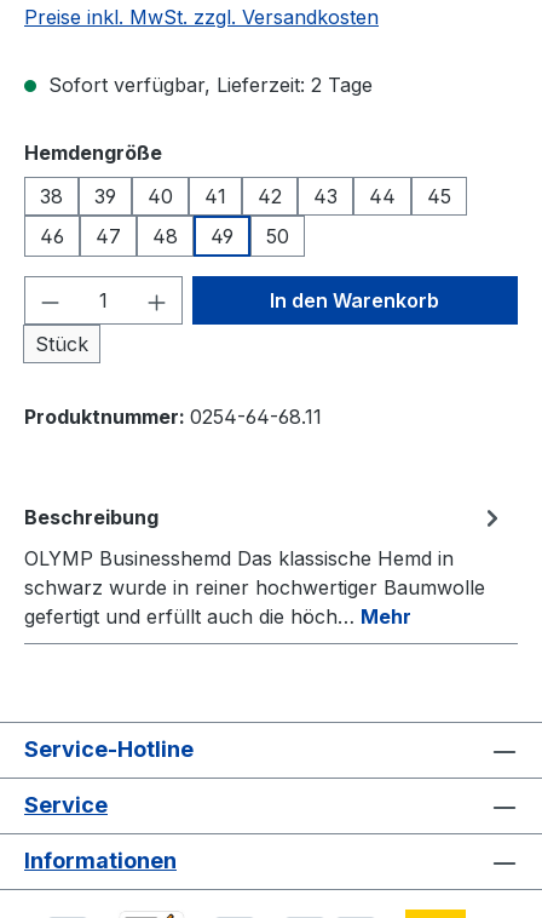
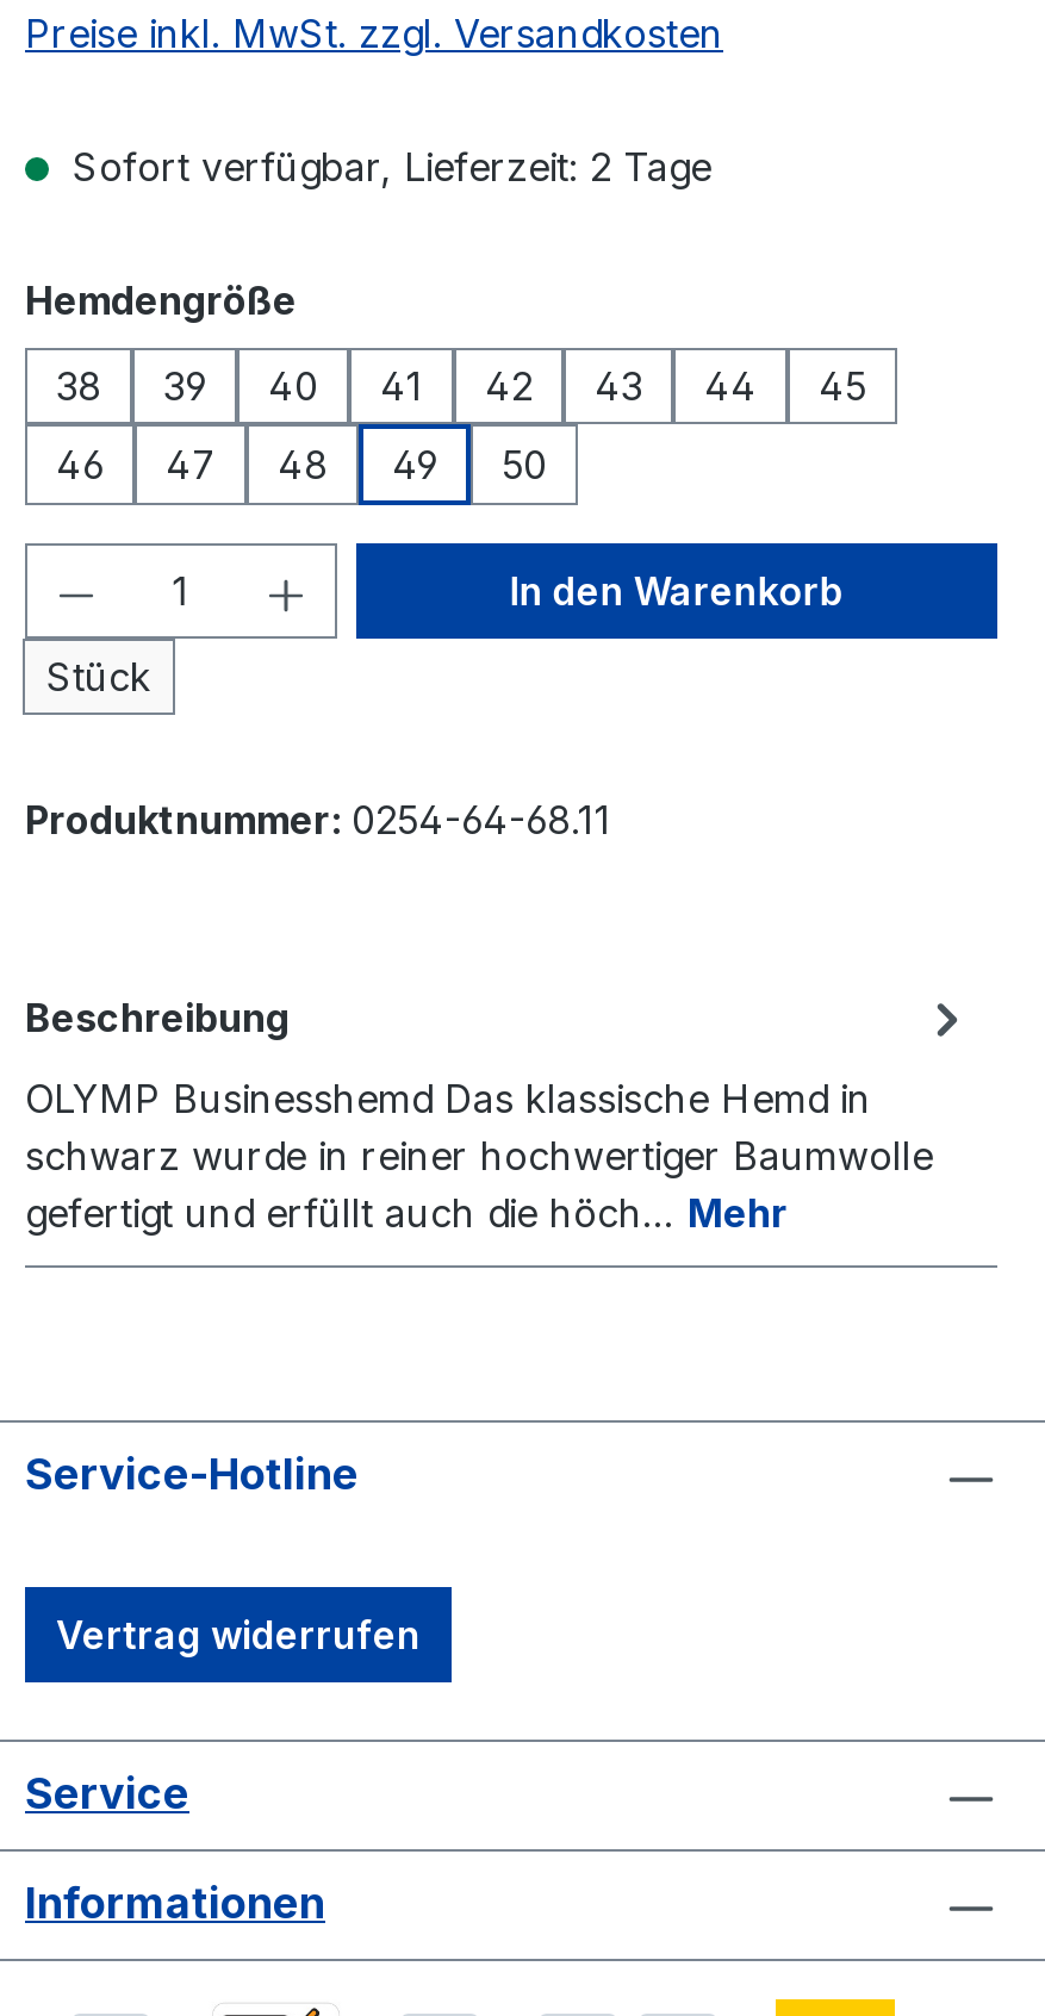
none -> [56,1611,421,1659] Vertrag widerrufen

